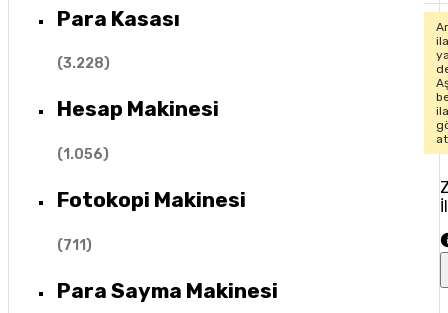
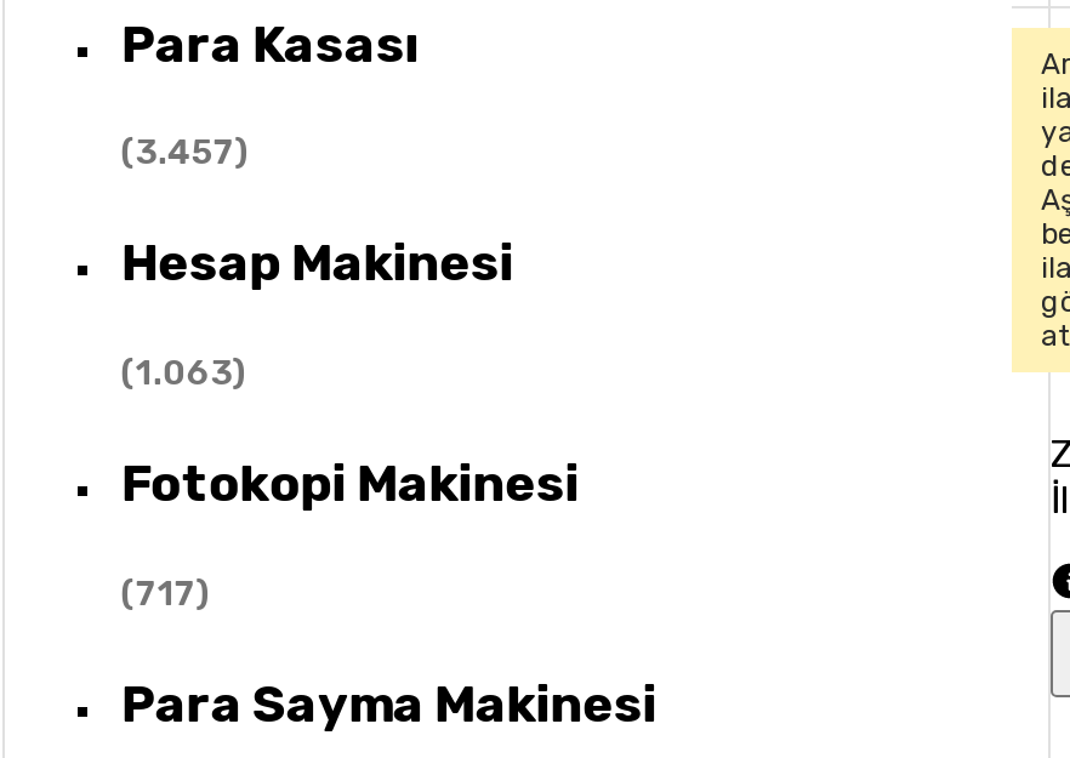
[57,55,110,72] (3.228) -> [121,132,250,173] (3.457)
[57,146,109,163] (1.056) -> [121,353,247,394] (1.063)
[57,237,92,254] (711) -> [121,573,211,614] (717)

